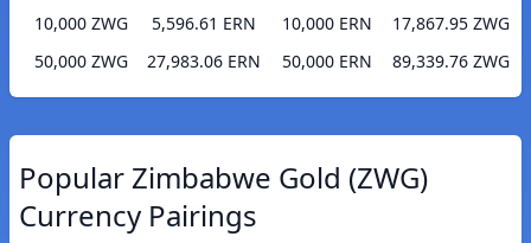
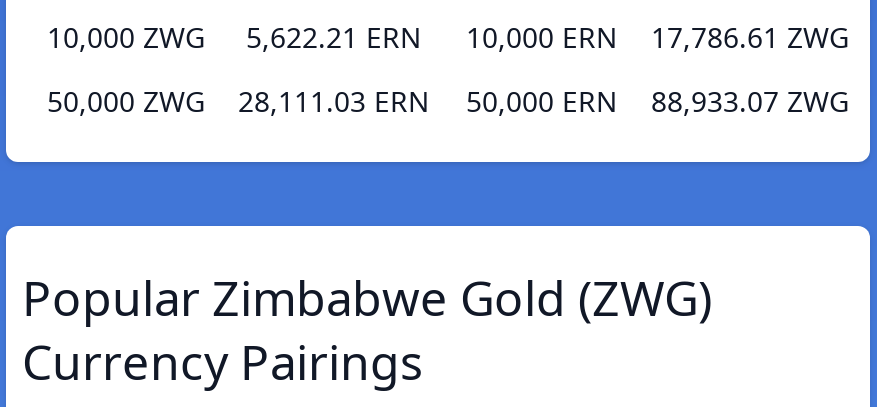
[152,12,256,35] 5,596.61 ERN -> [246,18,422,56] 5,622.21 ERN
[392,12,509,35] 17,867.95 ZWG -> [651,18,849,56] 17,786.61 ZWG
[147,50,261,73] 27,983.06 ERN -> [238,82,430,120] 28,111.03 ERN
[392,50,509,73] 89,339.76 ZWG -> [651,82,849,120] 88,933.07 ZWG

